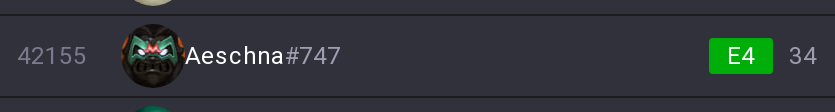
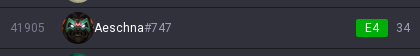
[17,42,87,70] 42155 -> [10,21,45,35] 41905

